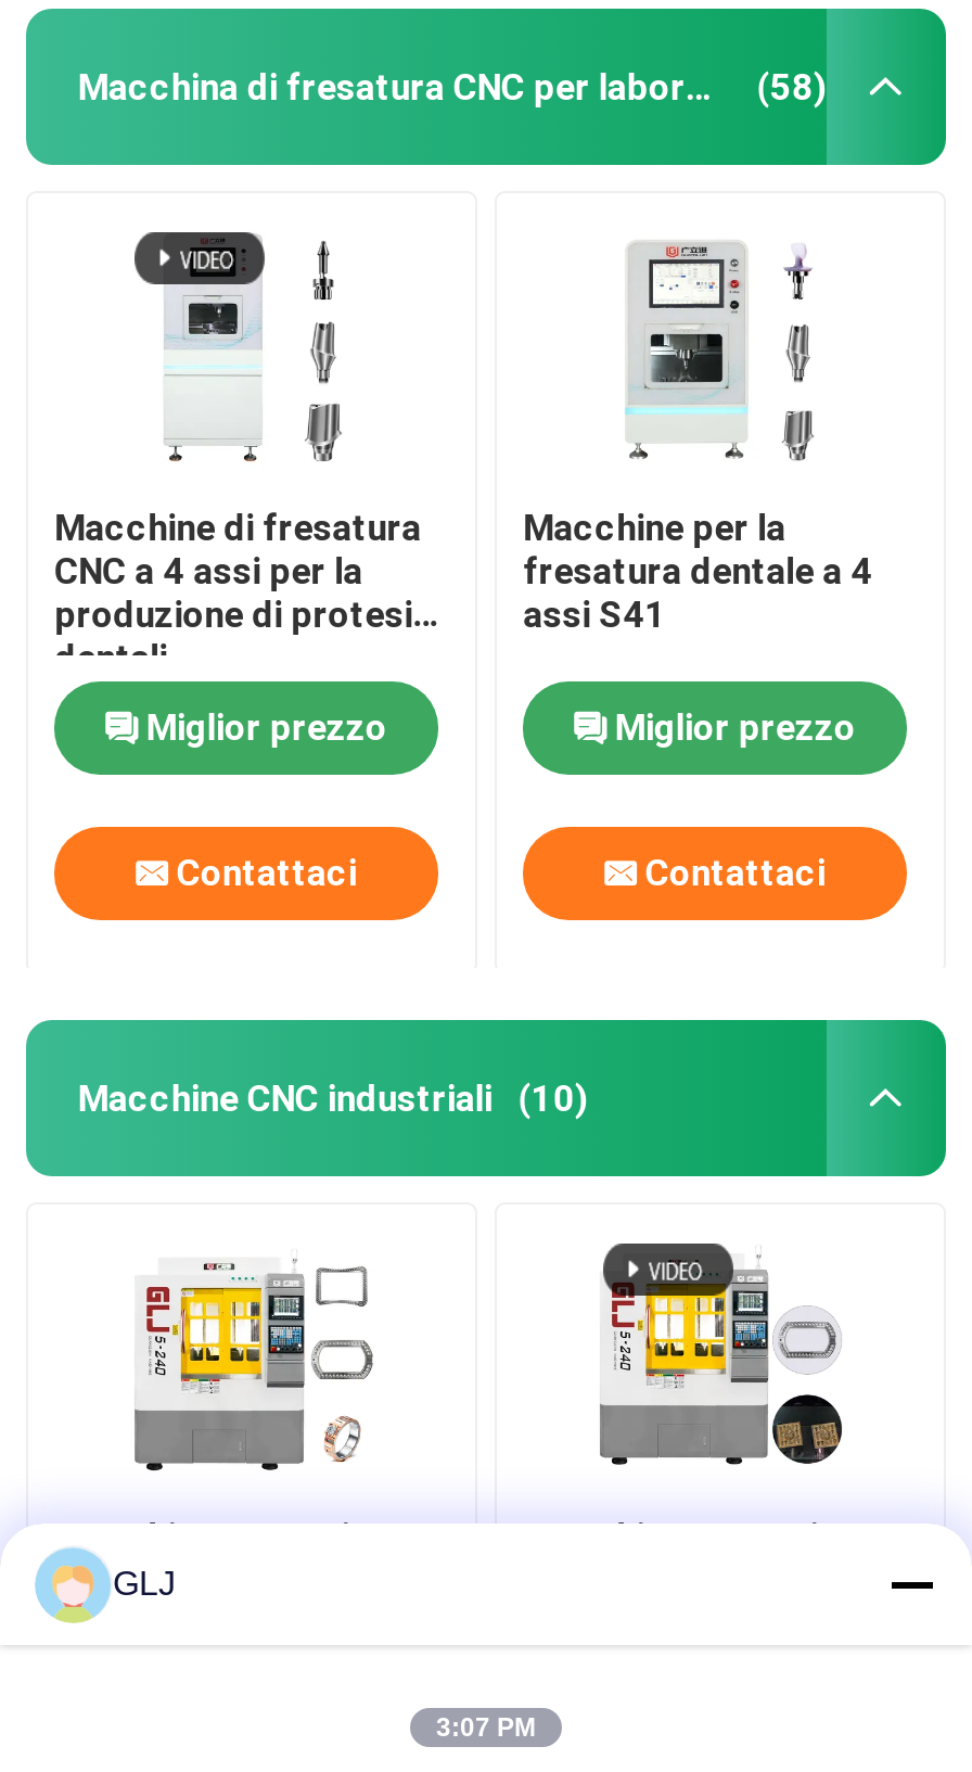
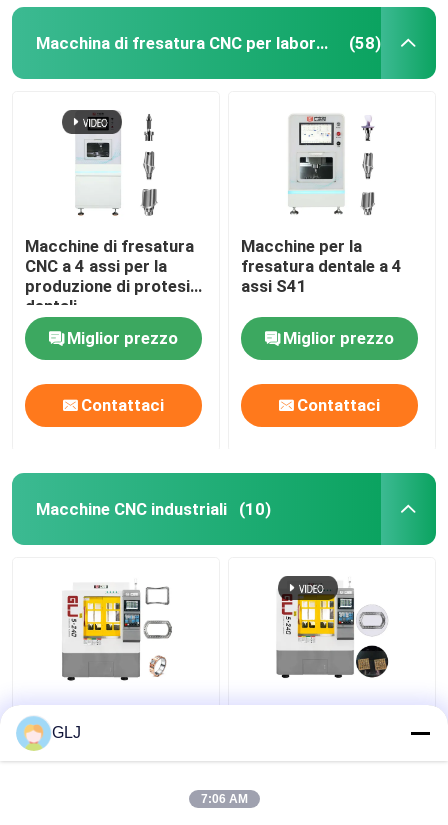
[436,1712,536,1743] 3:07 PM -> [200,792,247,806] 7:06 AM

